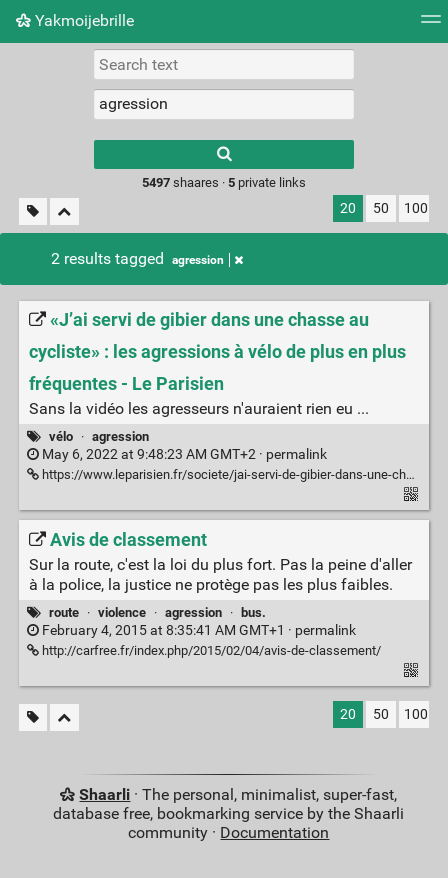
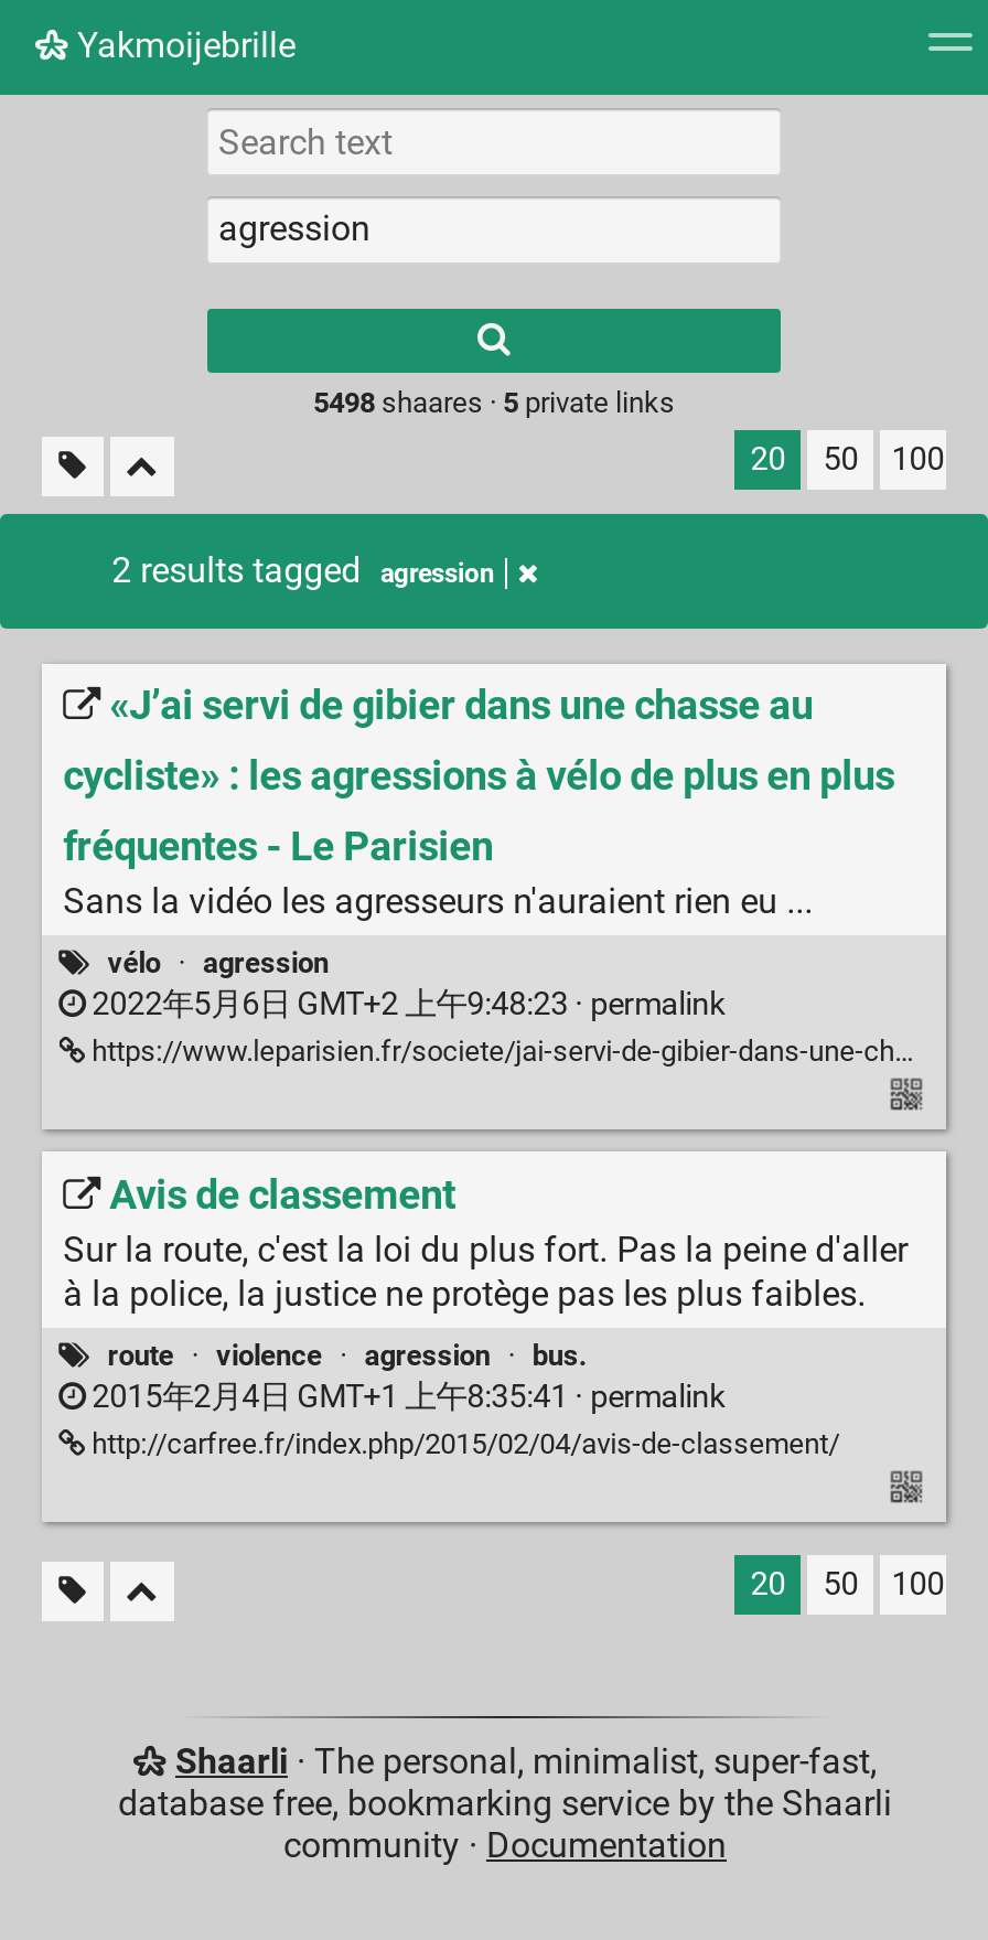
[142,175,306,190] 5497 shaares · 5 private links -> [313,386,675,419] 5498 shaares · 5 private links
[39,446,327,463] May 6, 2022 at 9:48:23 AM GMT+2 · permalink -> [85,986,725,1024] 2022年5月6日 GMT+2 上午9:48:23 · permalink
[39,622,356,639] February 4, 2015 at 8:35:41 AM GMT+1 · permalink -> [85,1379,725,1417] 2015年2月4日 GMT+1 上午8:35:41 · permalink

